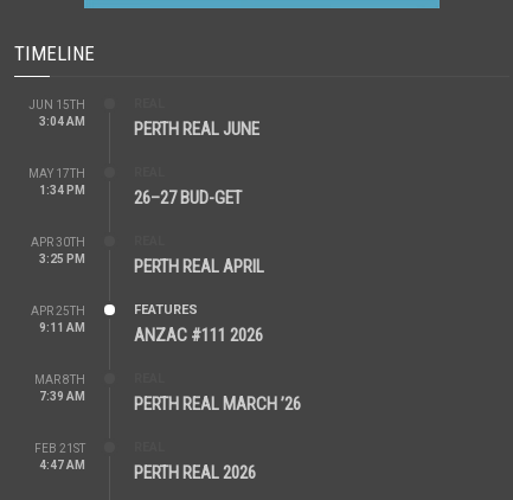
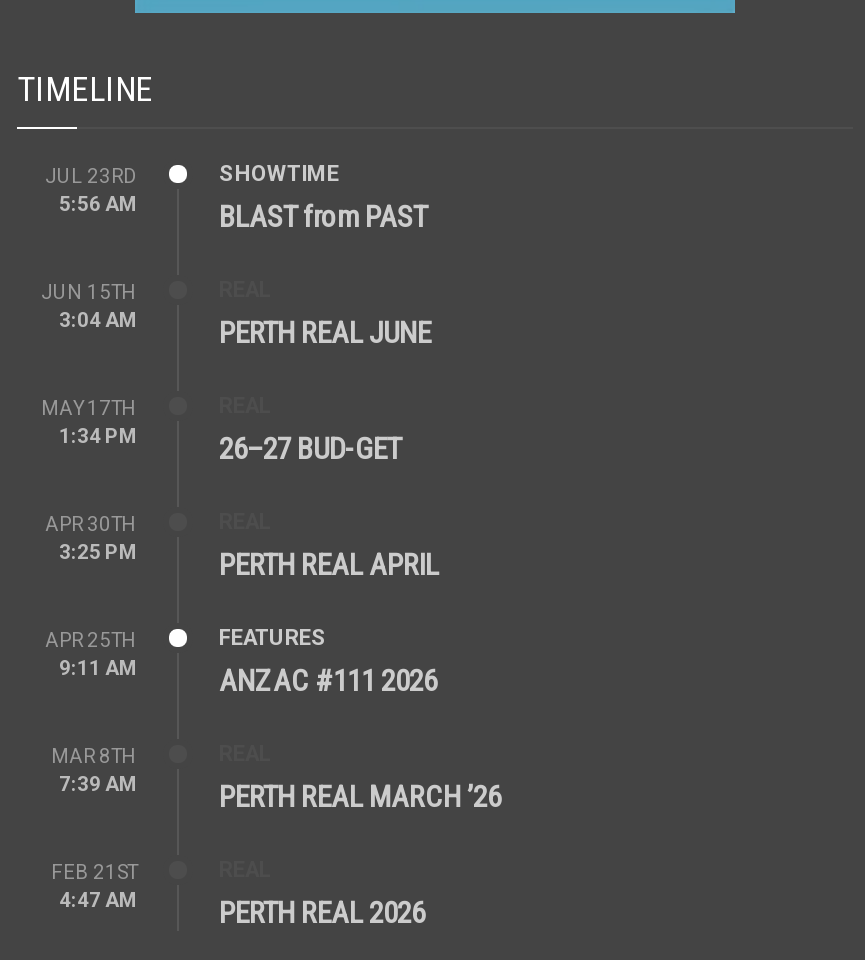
none -> [45,164,137,214] JUL 23RD | 5:56 AM
none -> [219,160,427,234] SHOWTIME | BLAST from PAST

